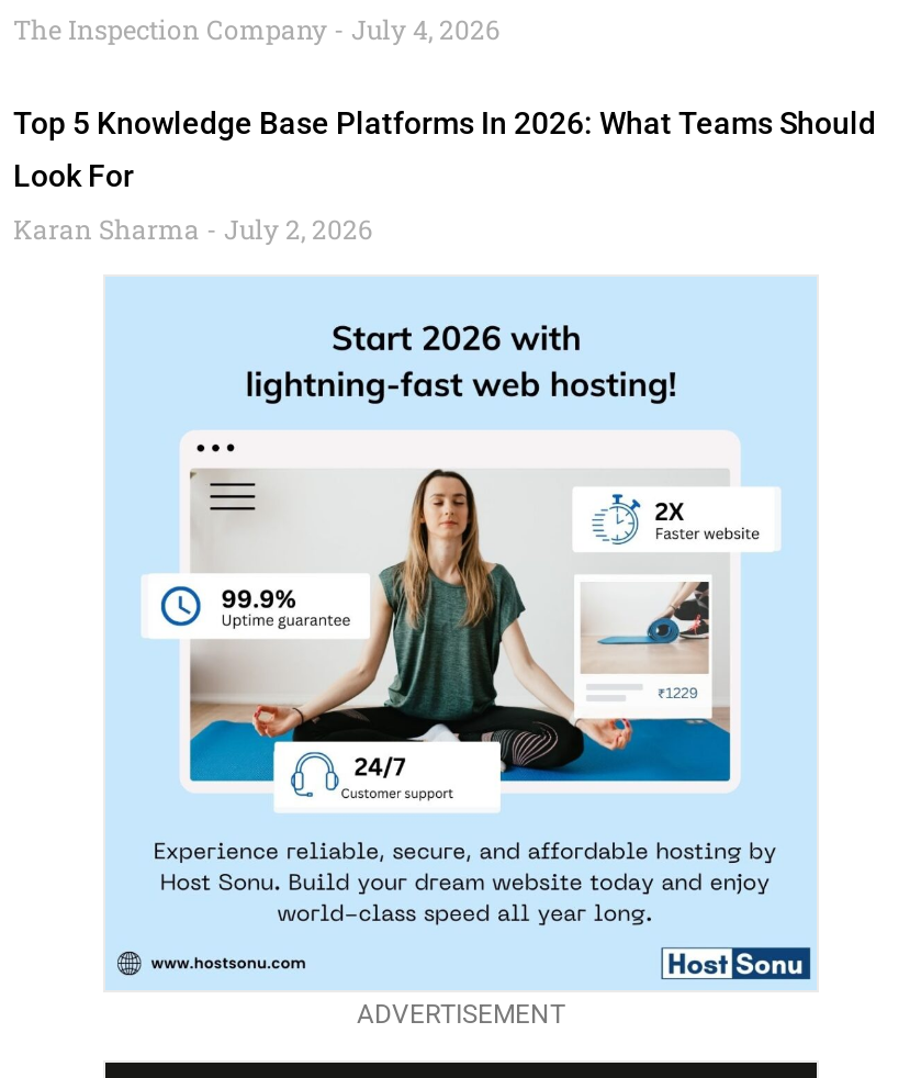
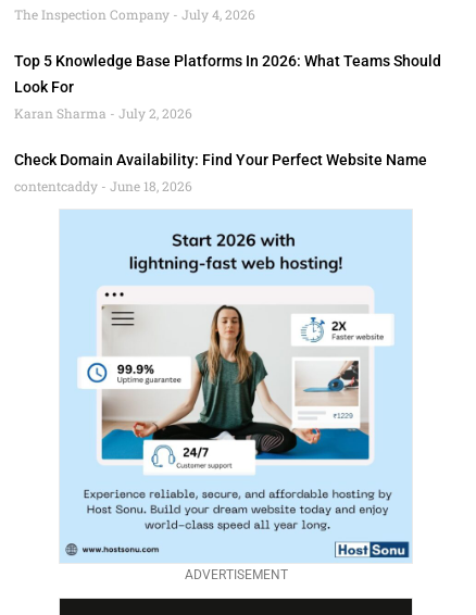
none -> [14,151,427,195] Check Domain Availability: Find Your Perfect Website Name | contentcaddy June 18, 2026

